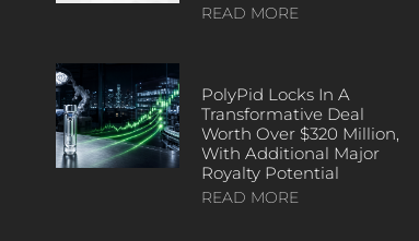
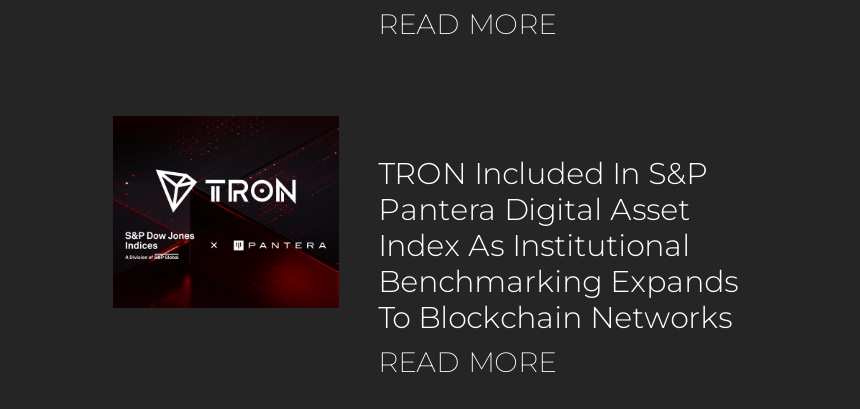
[55,64,399,184] [image] | PolyPid Locks In A | Transformative Deal | Worth Over $320 Million, | With Additional Major | Royalty Potential -> [111,116,738,337] [image] | TRON Included In S&P | Pantera Digital Asset | Index As Institutional | Benchmarking Expands | To Blockchain Networks

